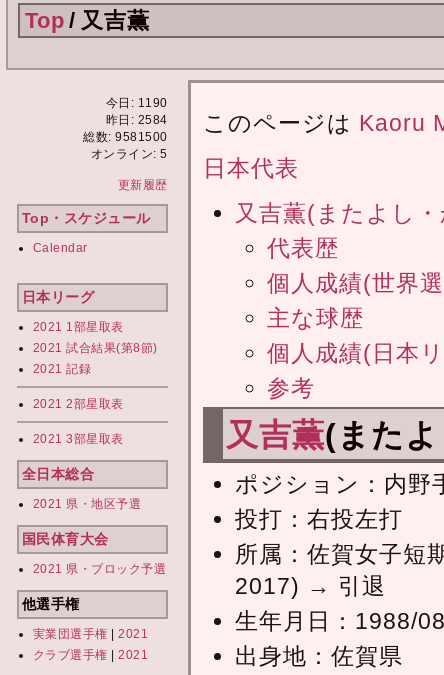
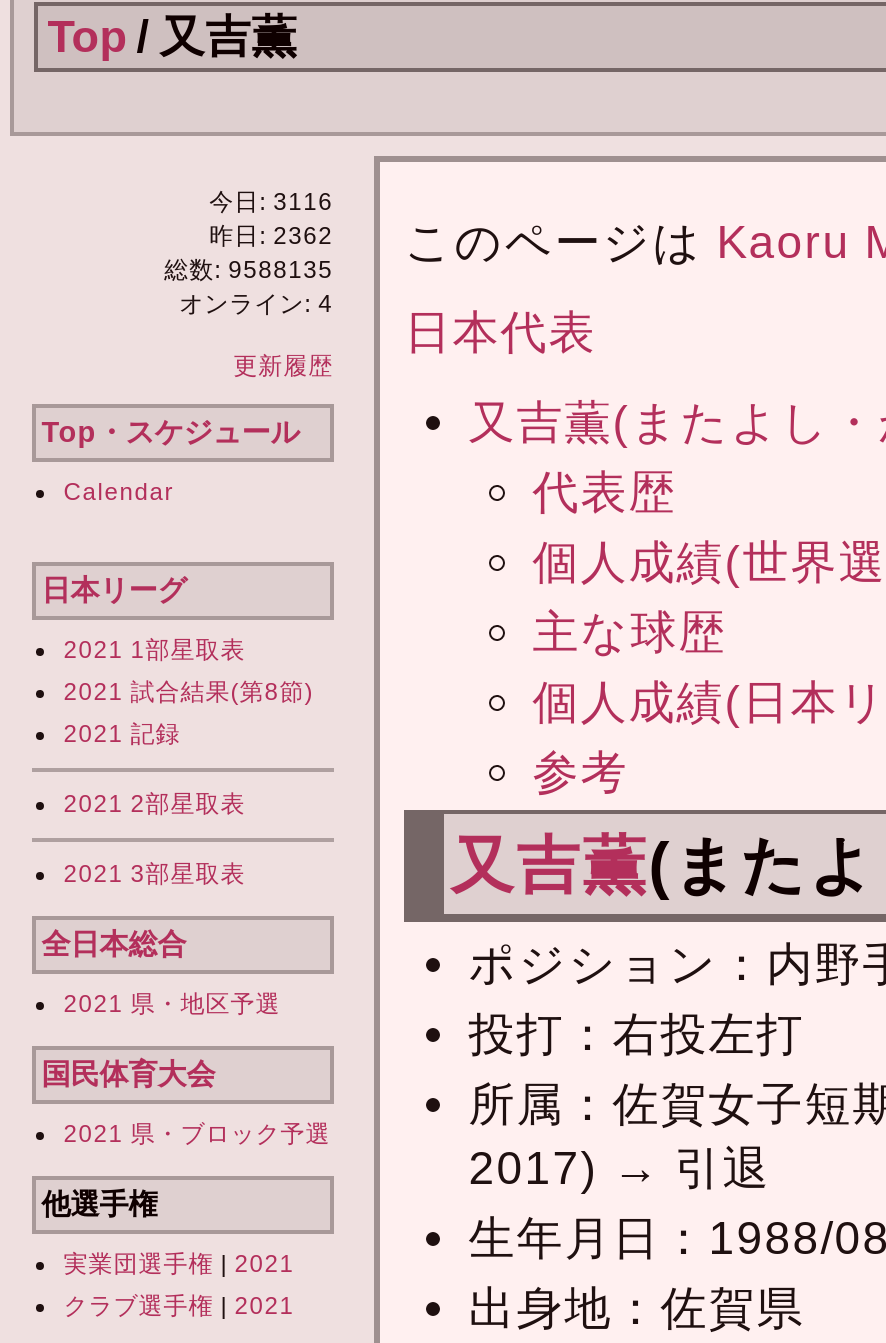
[106,96,168,110] 今日: 1190 -> [209,188,333,216] 今日: 3116
[106,113,168,127] 昨日: 2584 -> [209,222,333,250] 昨日: 2362
[83,130,168,144] 総数: 9581500 -> [164,256,333,284] 総数: 9588135
[91,147,168,161] オンライン: 5 -> [179,290,333,318] オンライン: 4

